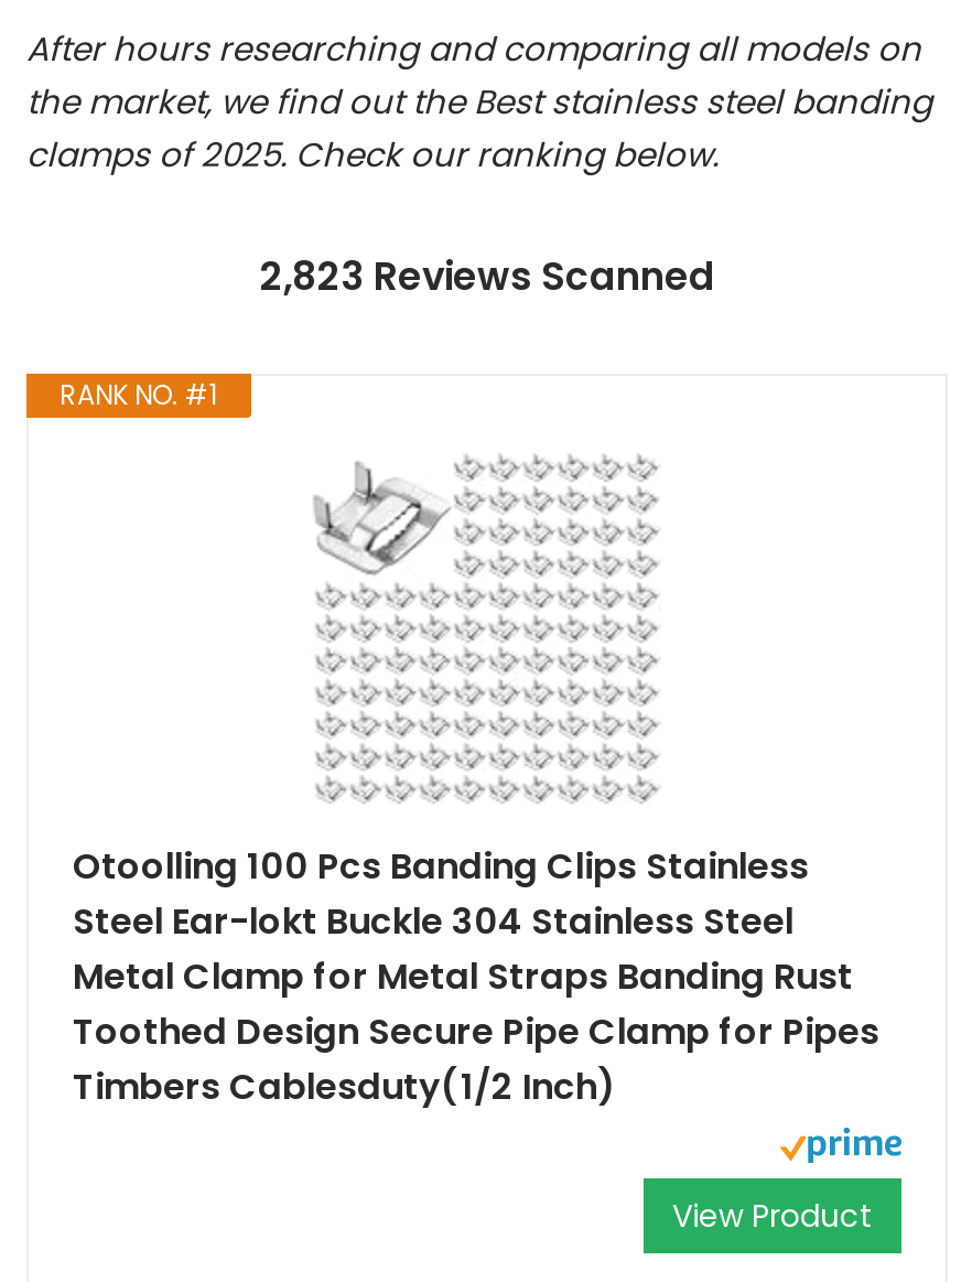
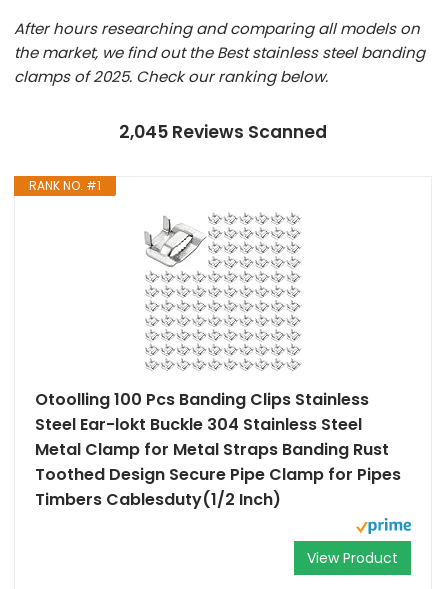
[259,250,715,303] 2,823 Reviews Scanned -> [119,120,327,144] 2,045 Reviews Scanned

